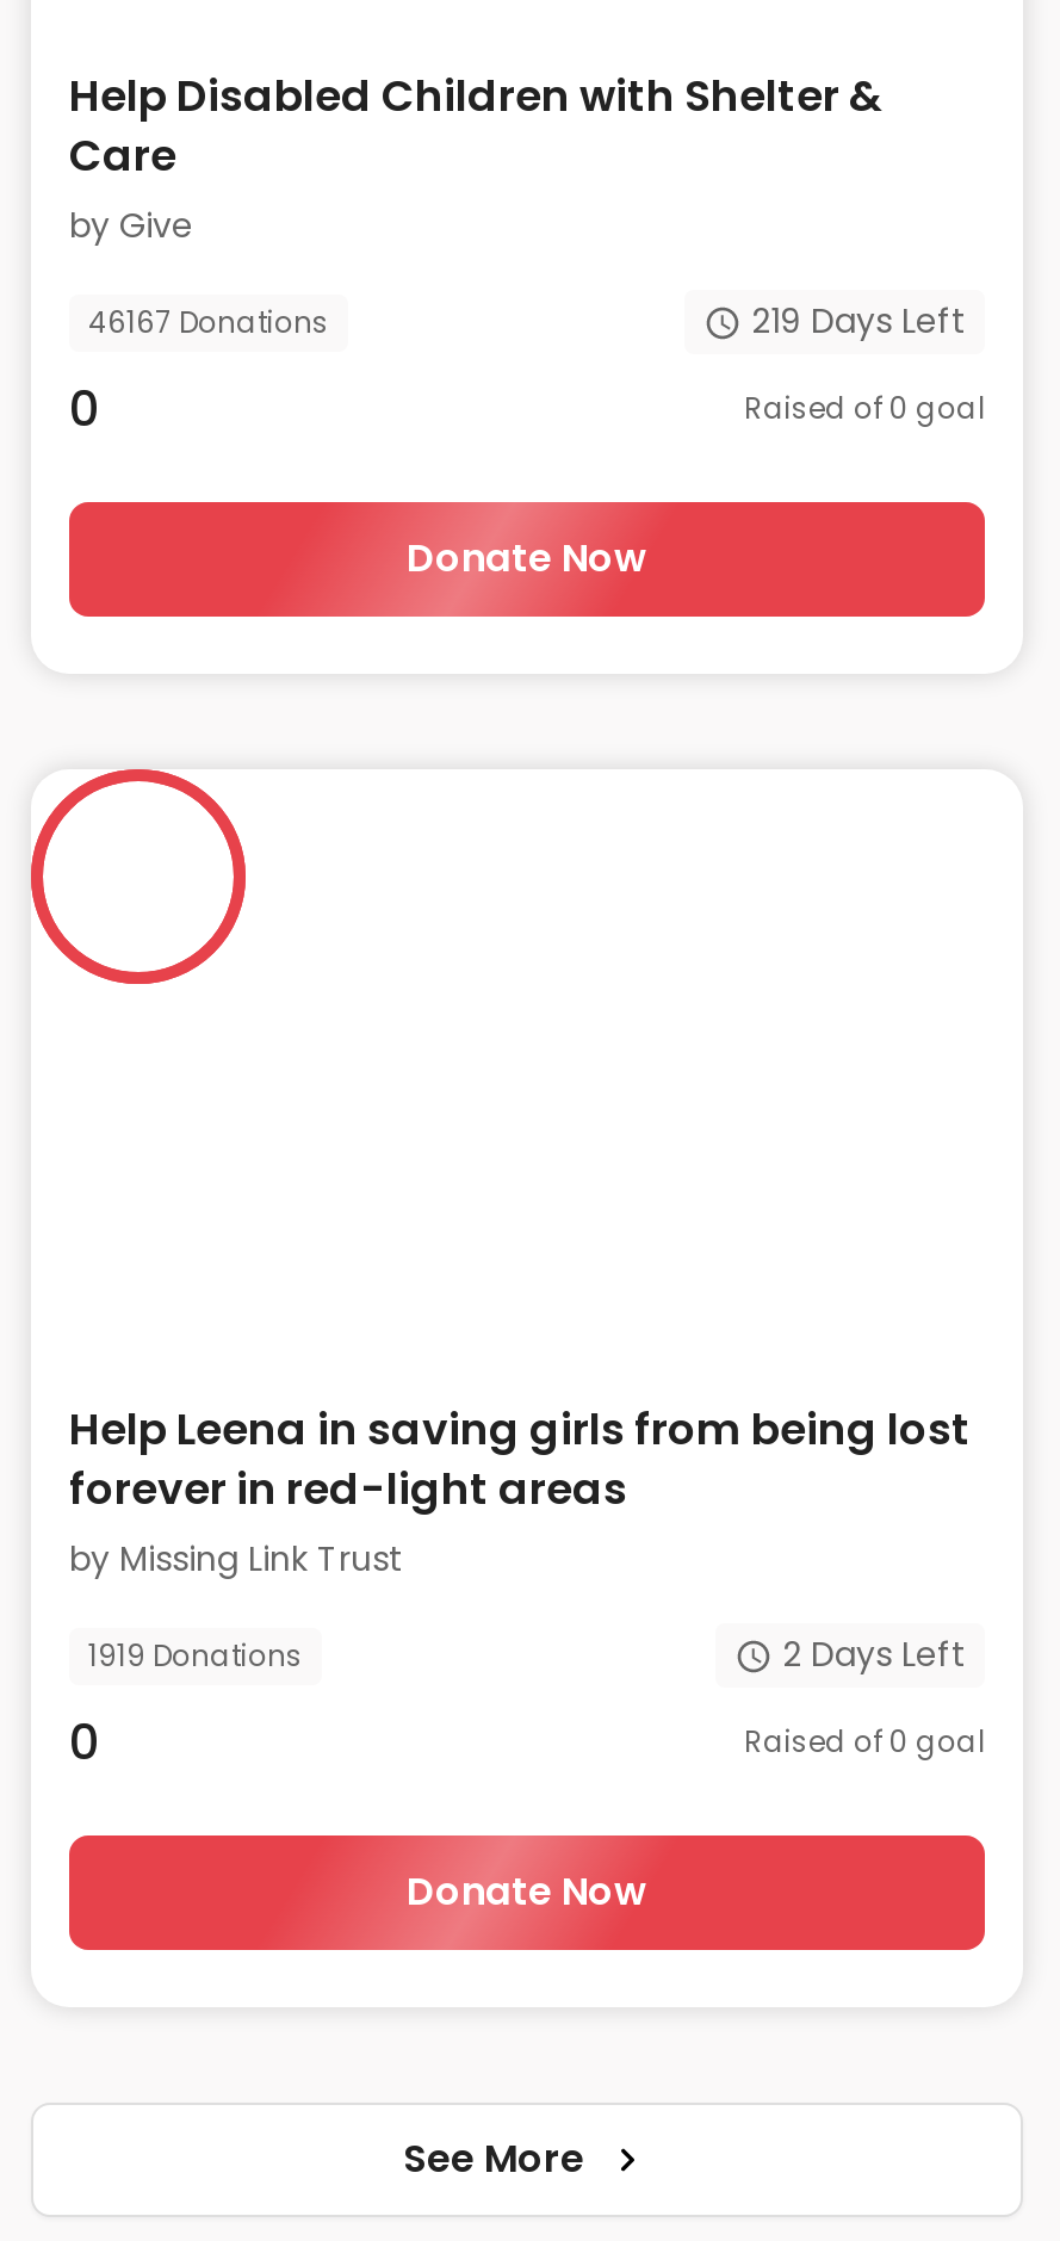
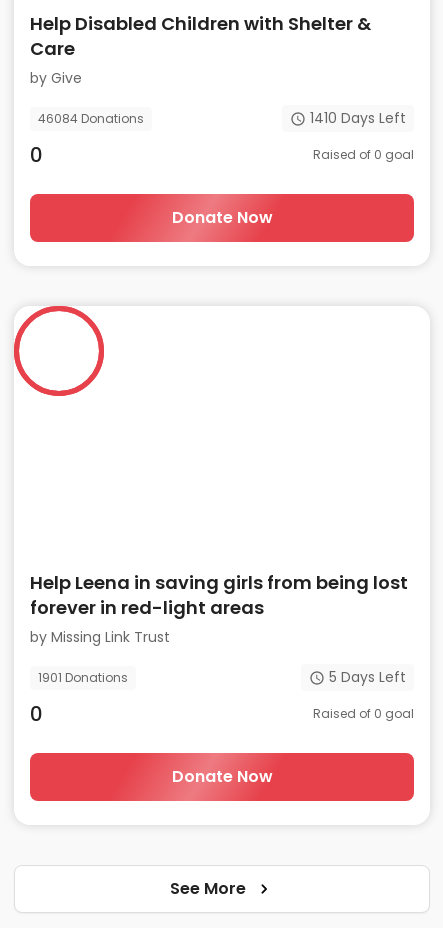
[88,301,329,341] 46167 Donations -> [38,109,144,126] 46084 Donations
[751,297,966,345] 219 Days Left -> [310,108,406,128] 1410 Days Left
[88,1634,303,1674] 1919 Donations -> [38,668,128,685] 1901 Donations
[782,1630,966,1678] 2 Days Left -> [329,667,406,687] 5 Days Left

